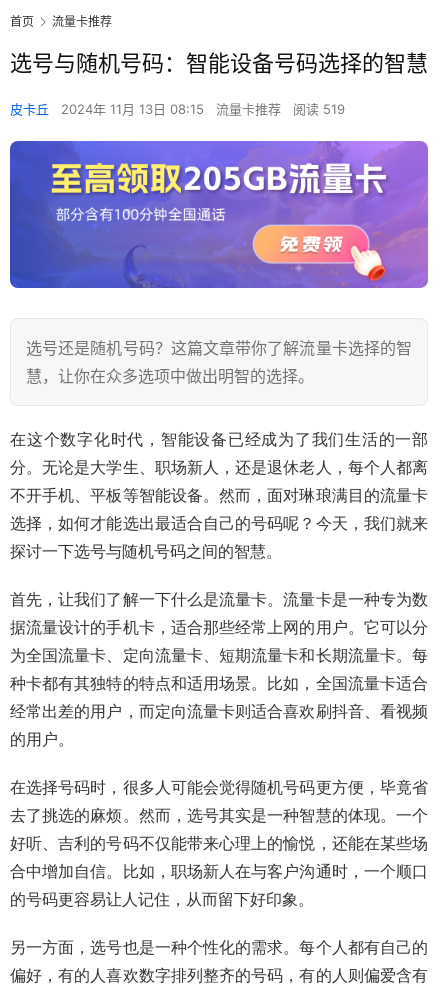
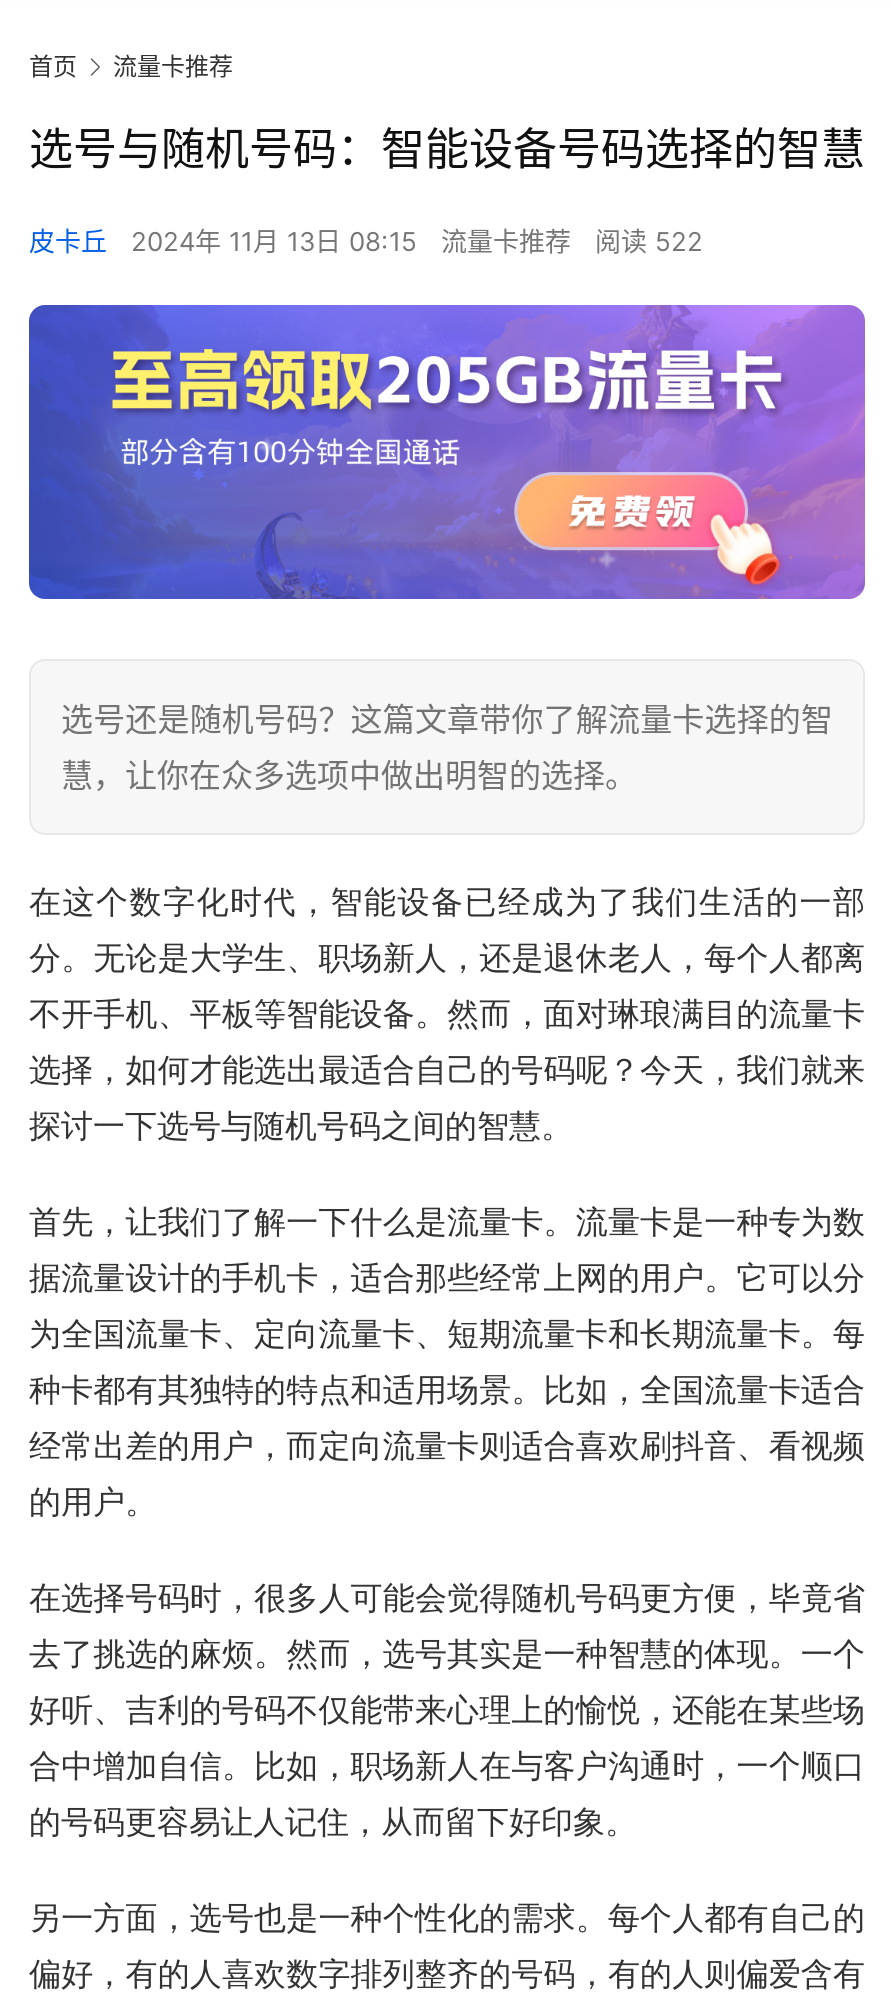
[10,101,345,117] 皮卡丘 2024年 11月 13日 08:15 流量卡推荐 阅读 519 -> [29,225,703,257] 皮卡丘 2024年 11月 13日 08:15 流量卡推荐 阅读 522

